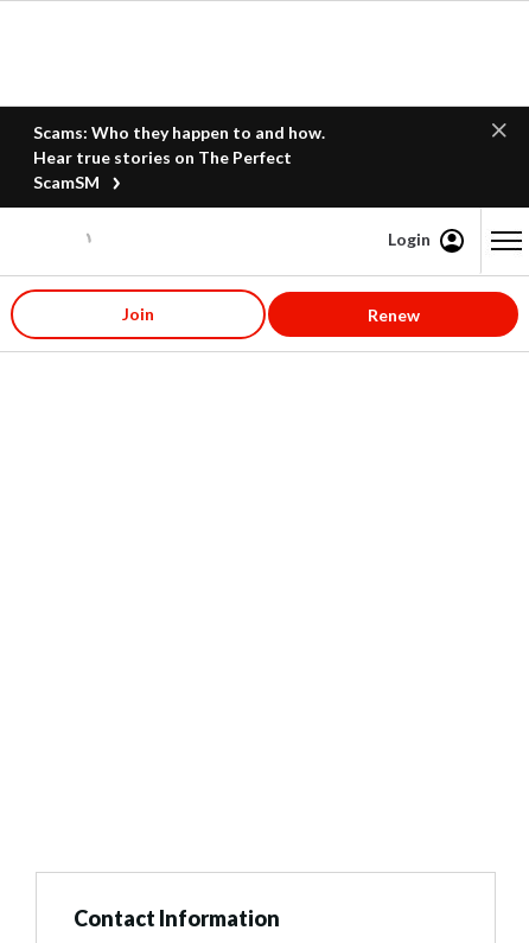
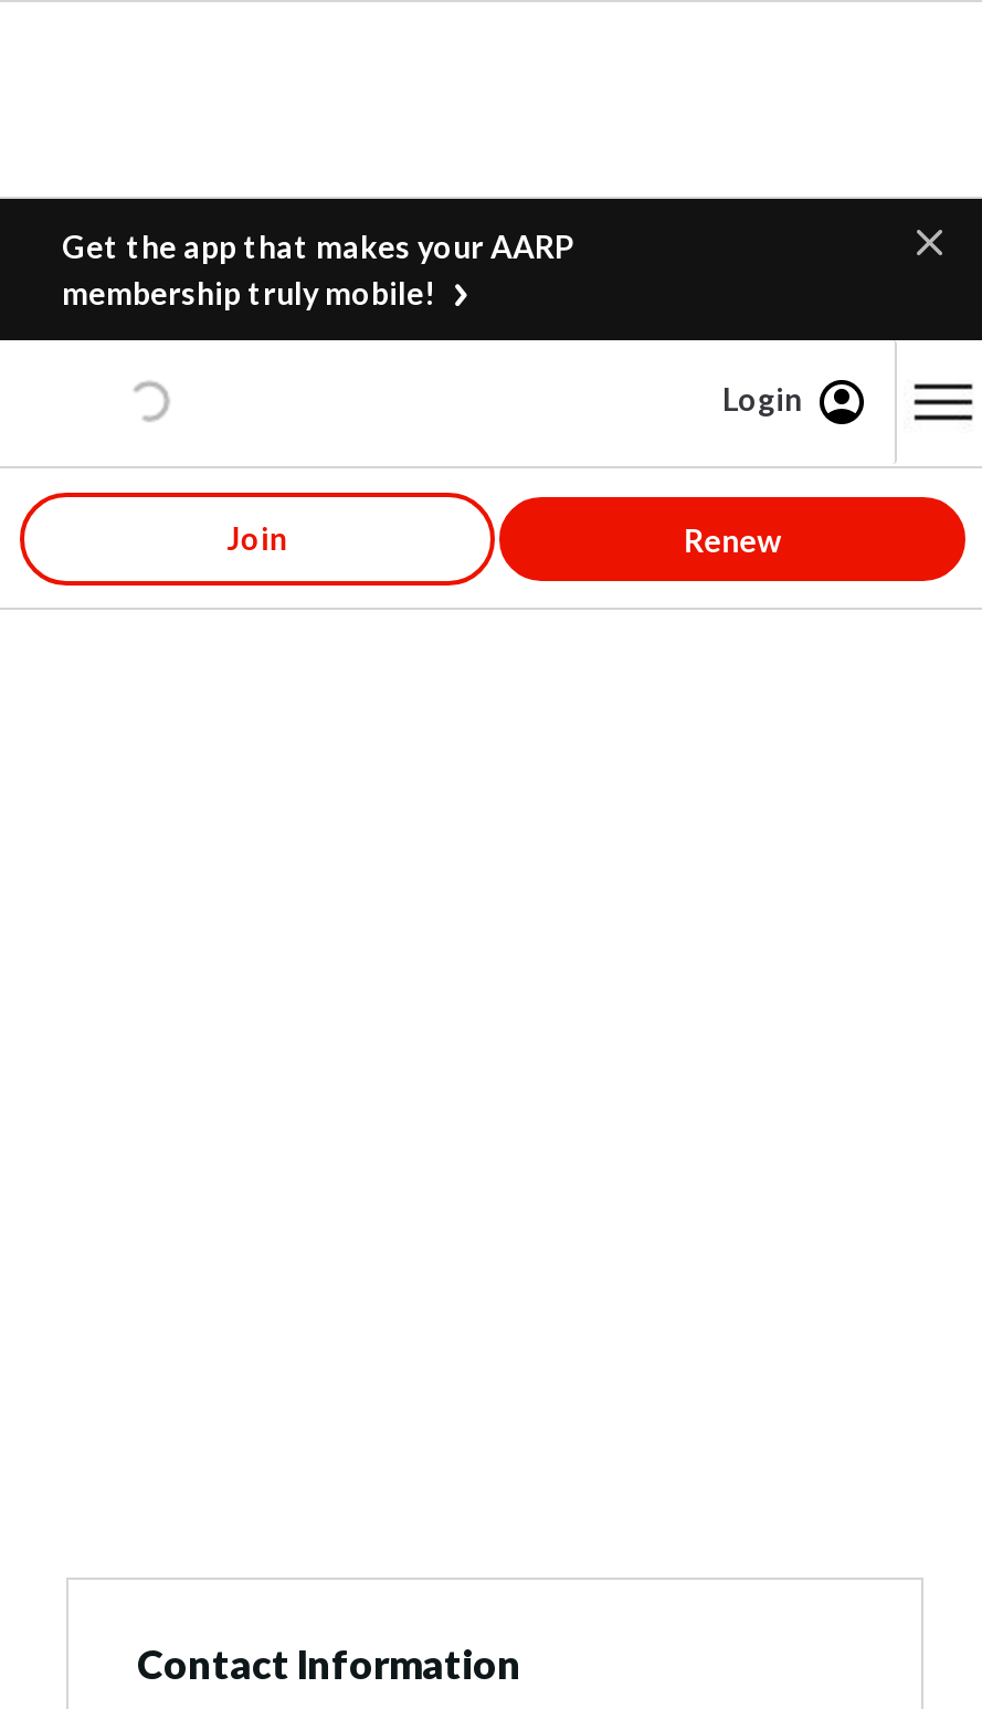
[33,122,325,192] Scams: Who they happen to and how. | Hear true stories on The Perfect | ScamSM -> [62,228,574,312] Get the app that makes your AARP | membership truly mobile!

